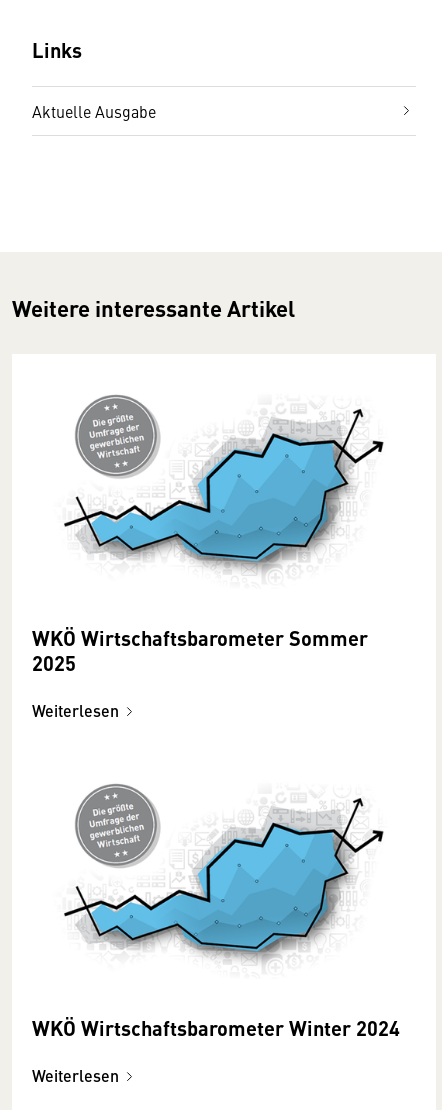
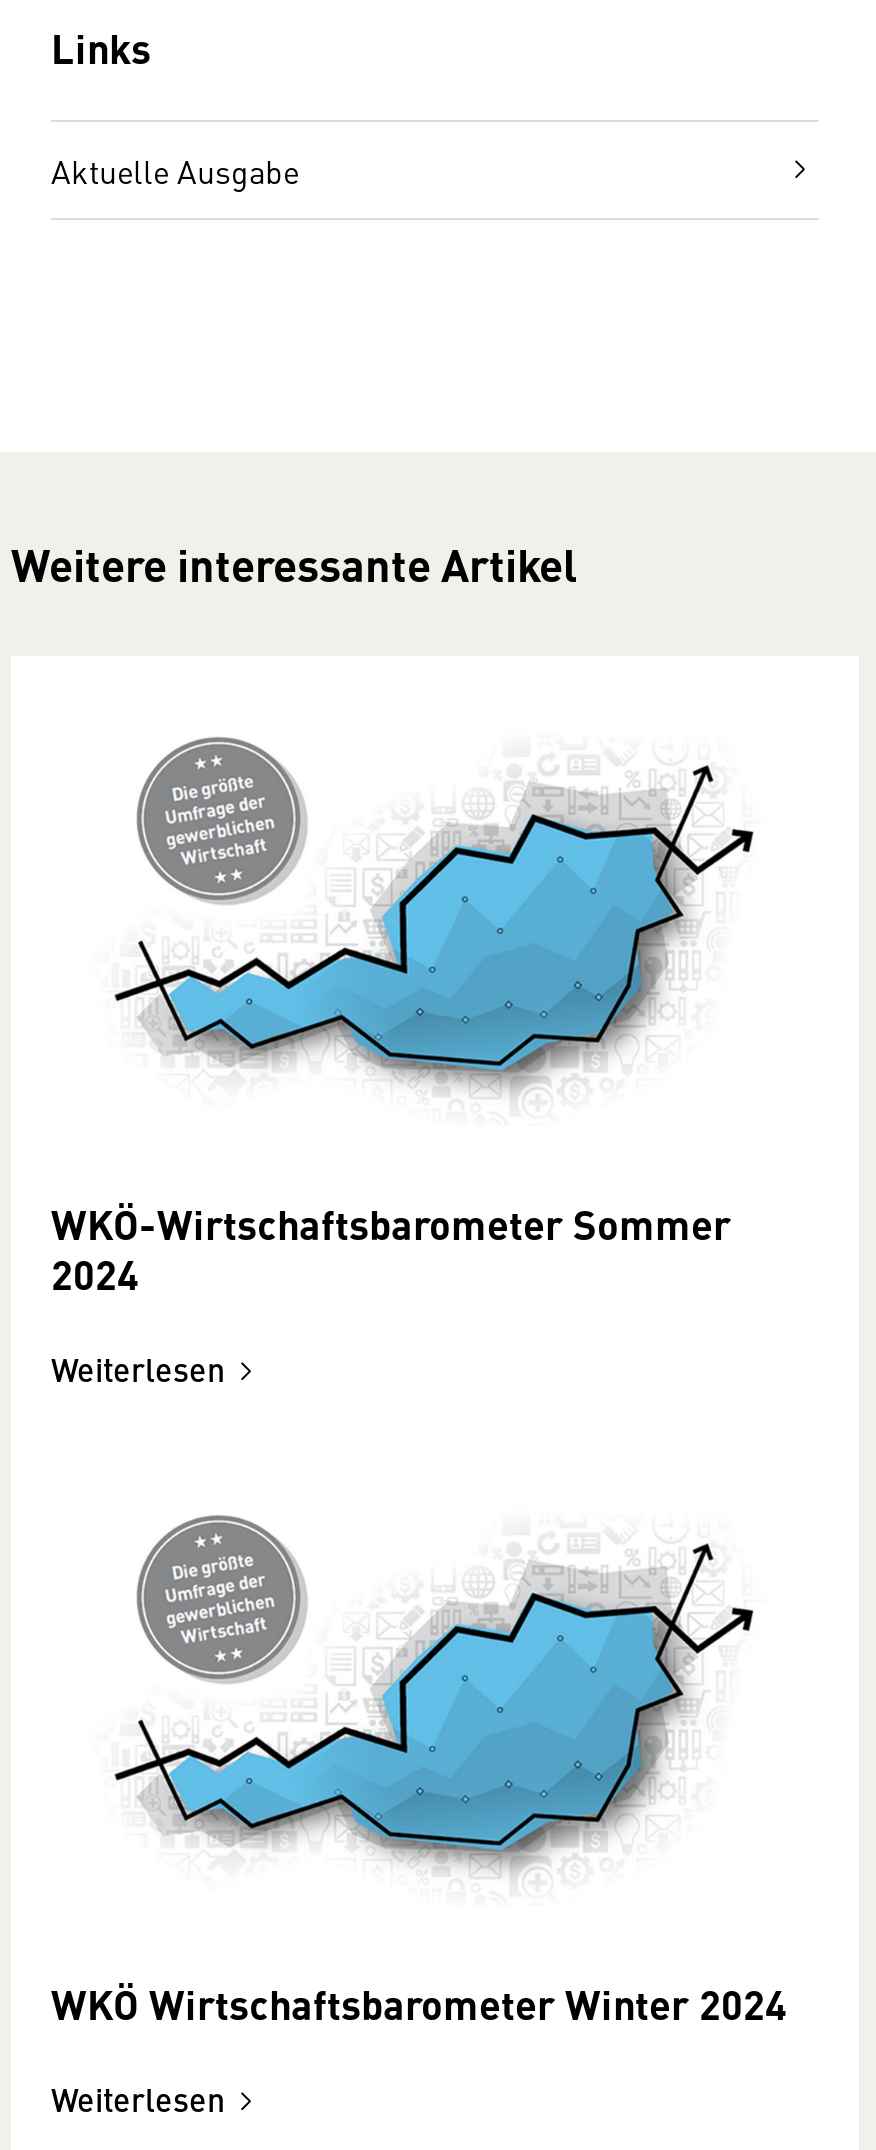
[32,623,368,677] WKÖ Wirtschaftsbarometer Sommer | 2025 -> [51,1195,731,1303] WKÖ-Wirtschaftsbarometer Sommer | 2024

